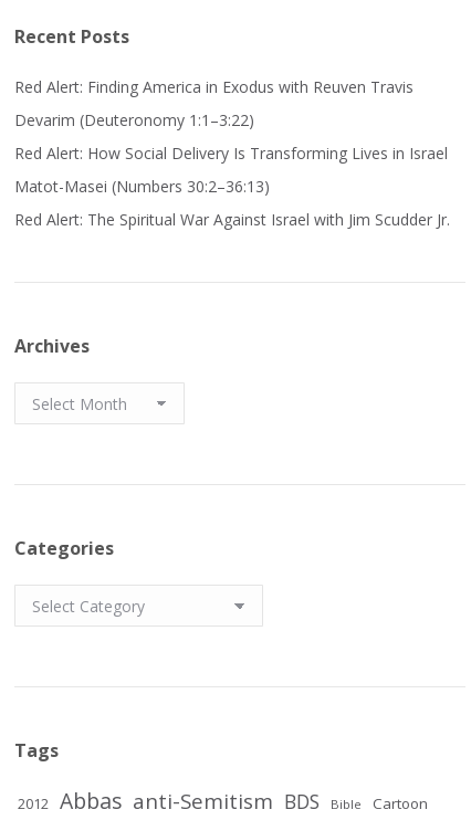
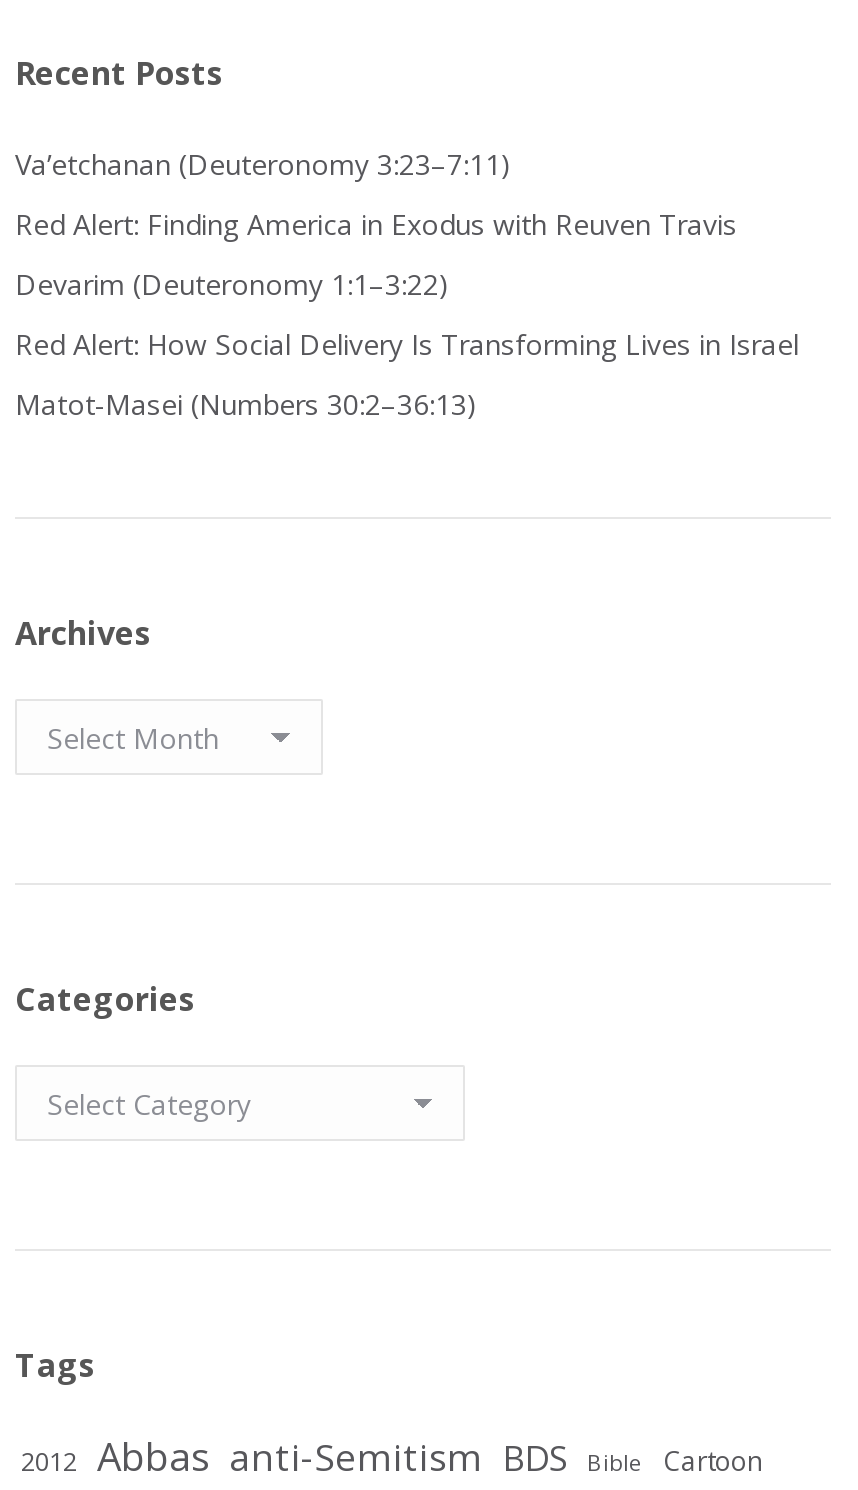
none -> [15,145,511,183] Va’etchanan (Deuteronomy 3:23–7:11)
moved [14,77,448,197] -> [15,205,799,423]: Red Alert: Finding America in Exodus with Reuven Travis | Devarim (Deuteronomy 1:1–3:22) | Red Alert: How Social Delivery Is Transforming Lives in Israel | Matot-Masei (Numbers 30:2–36:13)
[14,209,450,230] Red Alert: The Spiritual War Against Israel with Jim Scudder Jr. -> none

